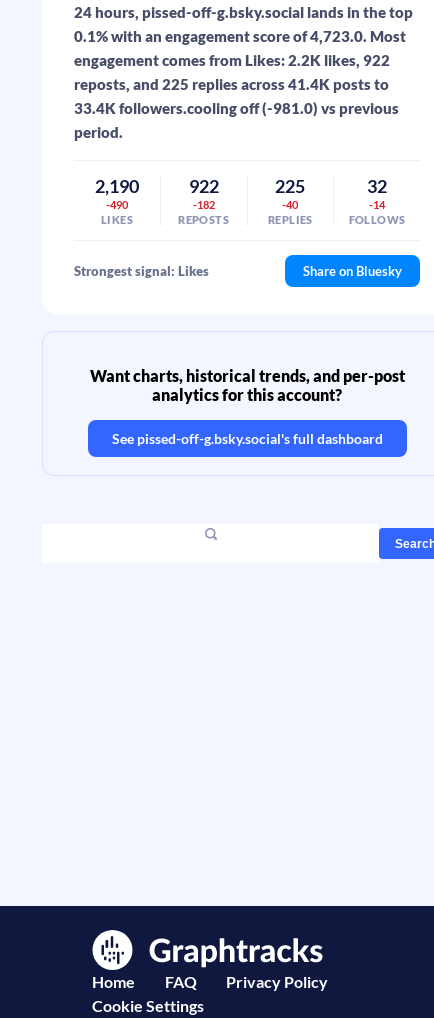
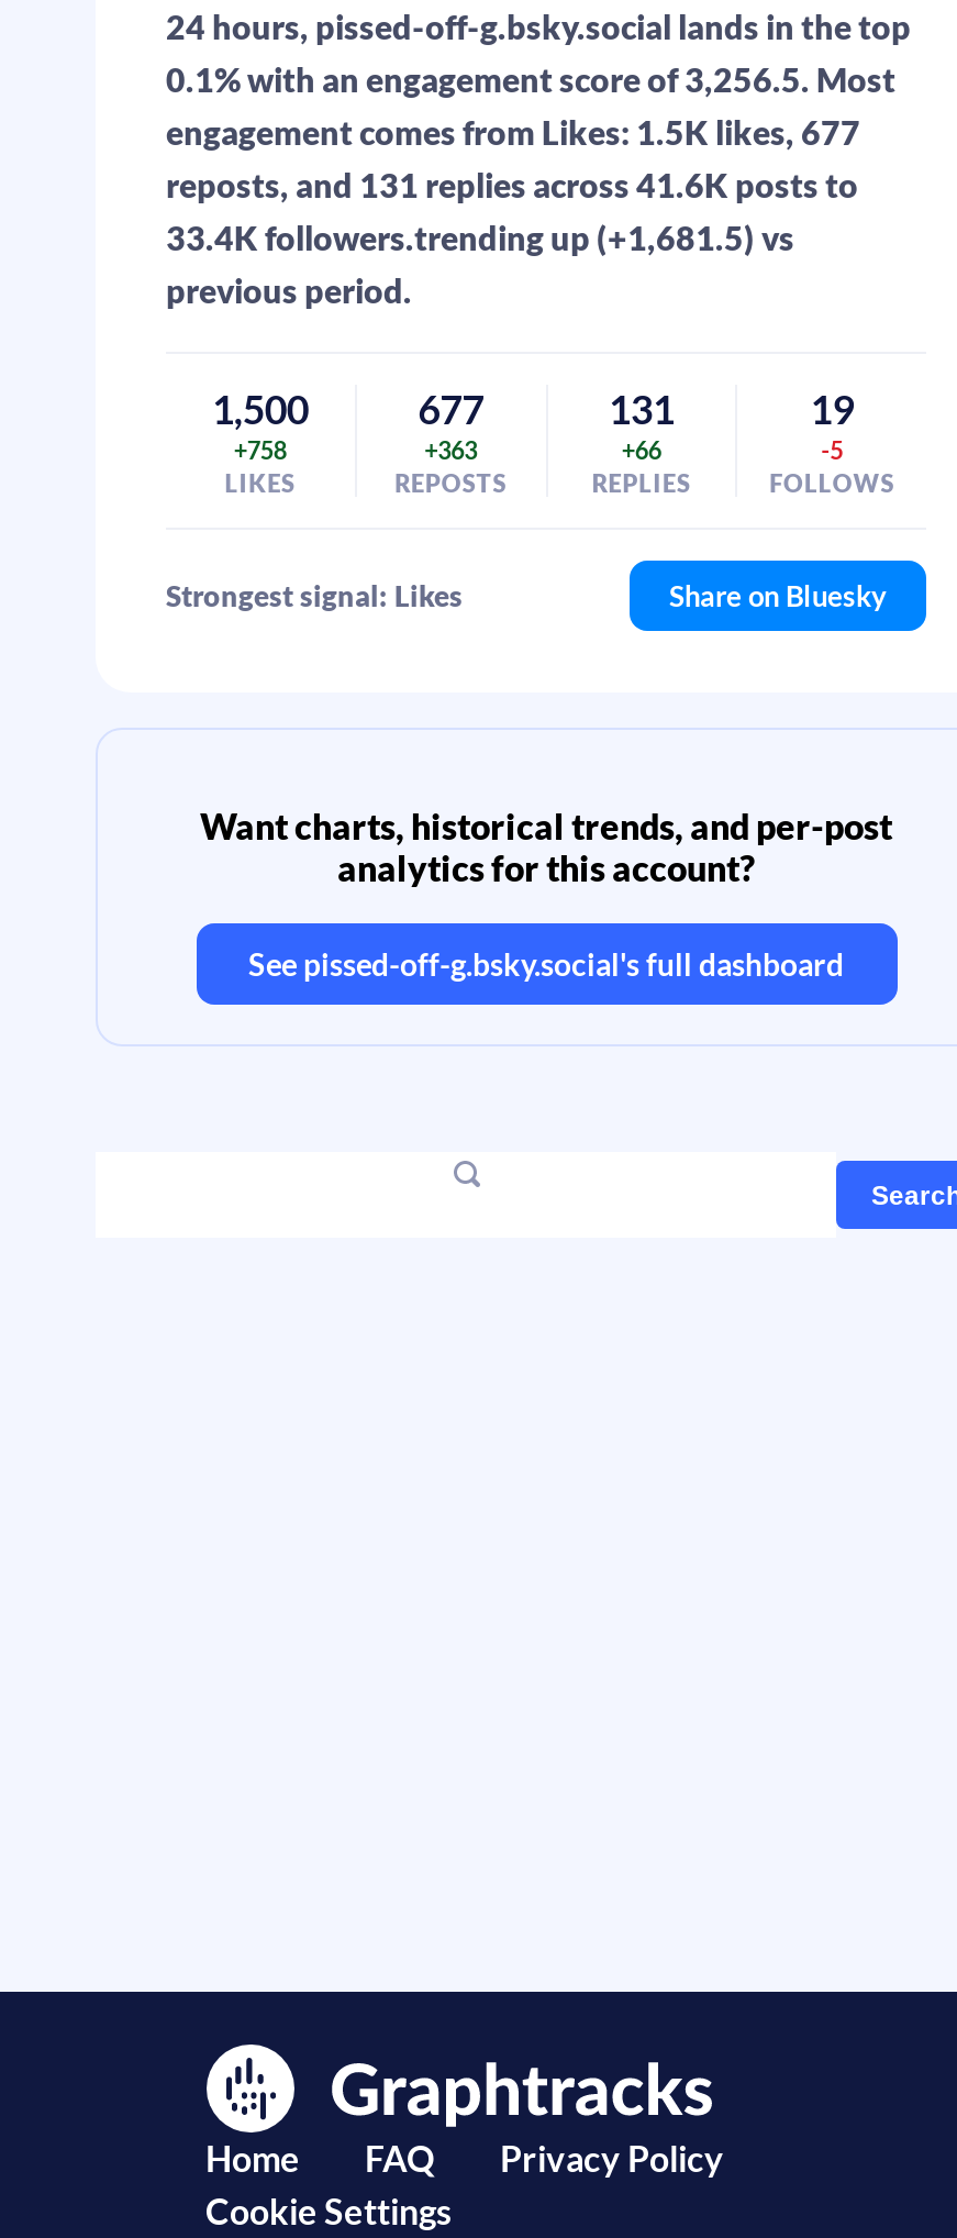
[74,27,406,141] 0.1% with an engagement score of 4,723.0. Most | engagement comes from Likes: 2.2K likes, 922 | reposts, and 225 replies across 41.4K posts to | 33.4K followers.cooling off (-981.0) vs previous | period. -> [166,59,895,310] 0.1% with an engagement score of 3,256.5. Most | engagement comes from Likes: 1.5K likes, 677 | reposts, and 131 replies across 41.6K posts to | 33.4K followers.trending up (+1,681.5) vs | previous period.
[95,175,139,211] 2,190 | -490 -> [212,385,309,464] 1,500 | +758
[189,175,219,197] 922 -> [418,385,484,433] 677
[275,175,305,197] 225 -> [608,385,674,433] 131
[367,175,387,197] 32 -> [810,385,854,433] 19
[193,198,215,211] -182 -> [424,435,477,464] +363
[282,198,298,211] -40 -> [622,435,661,464] +66
[369,198,385,211] -14 -> [821,435,843,464] -5

